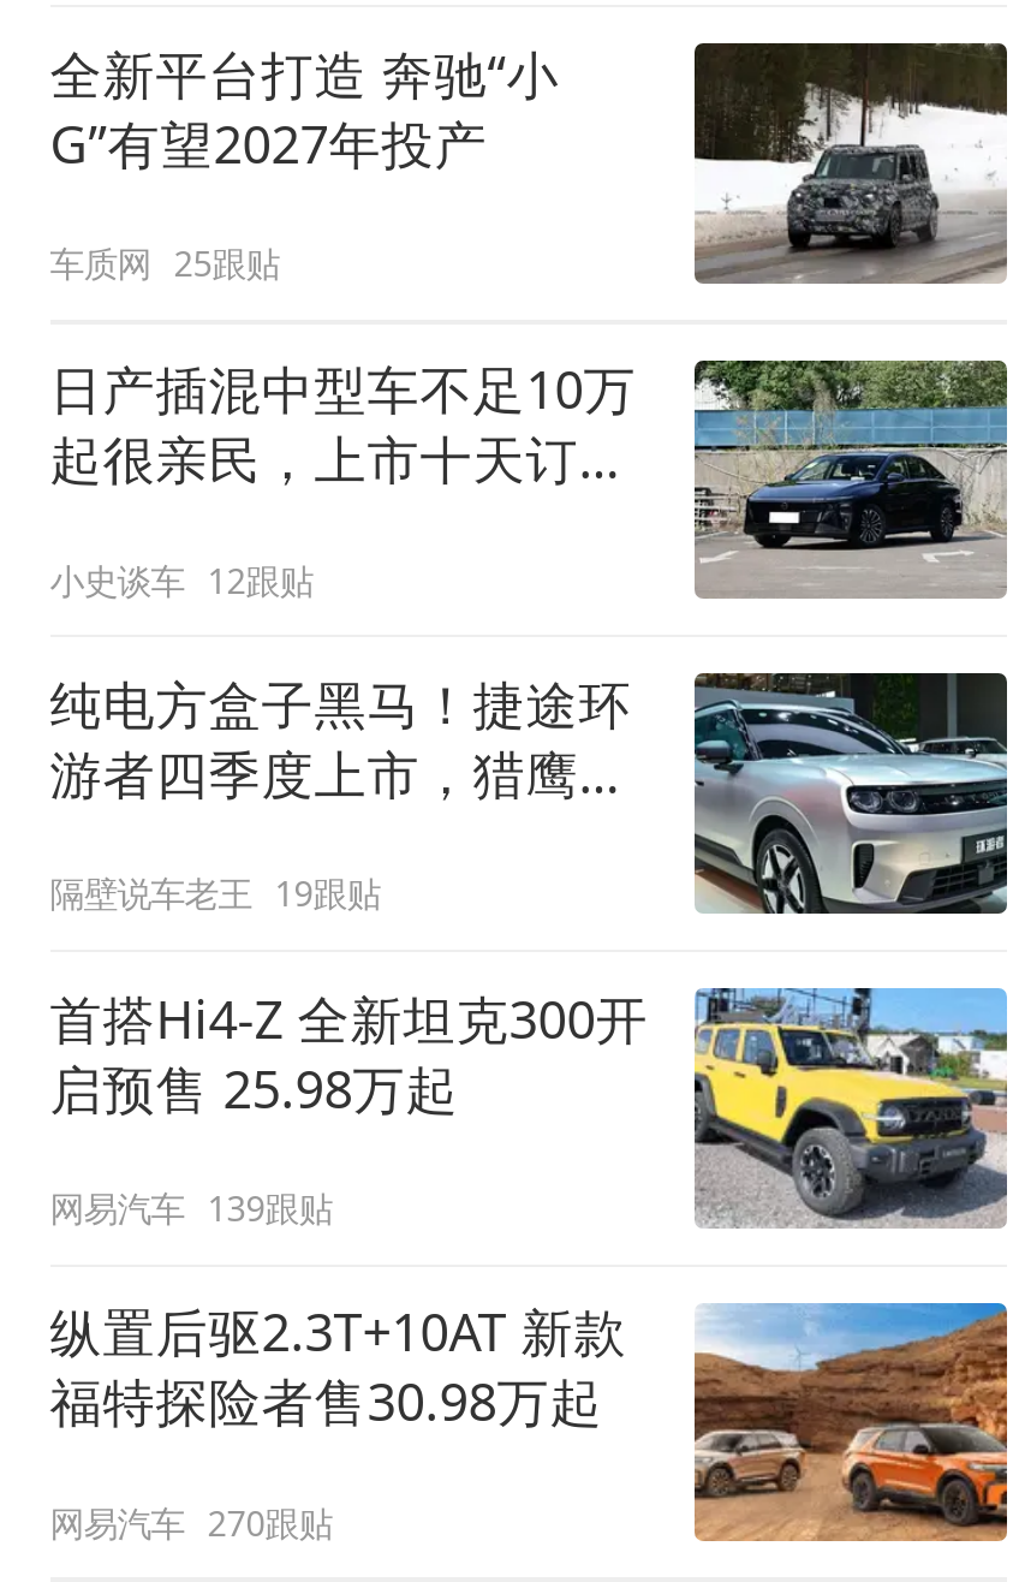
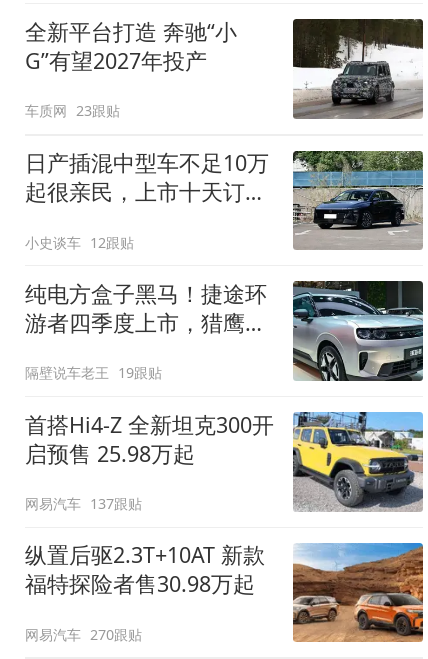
[50,241,280,287] 车质网 25跟贴 -> [25,101,120,120] 车质网 23跟贴
[50,1185,332,1231] 网易汽车 139跟贴 -> [25,494,142,513] 网易汽车 137跟贴

